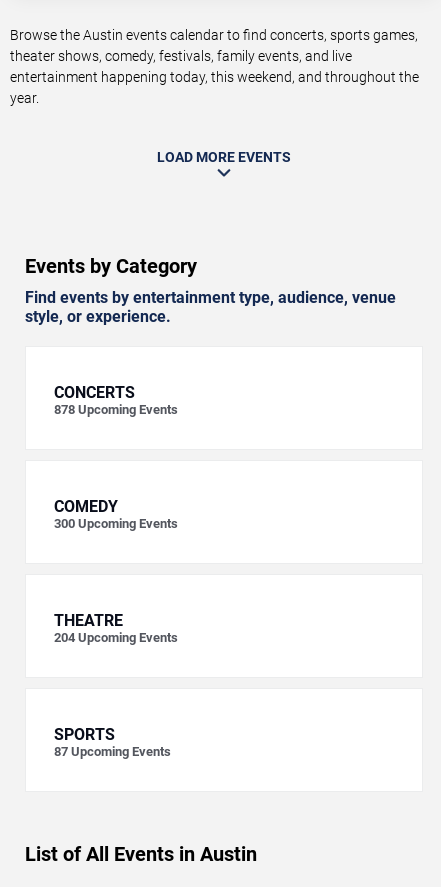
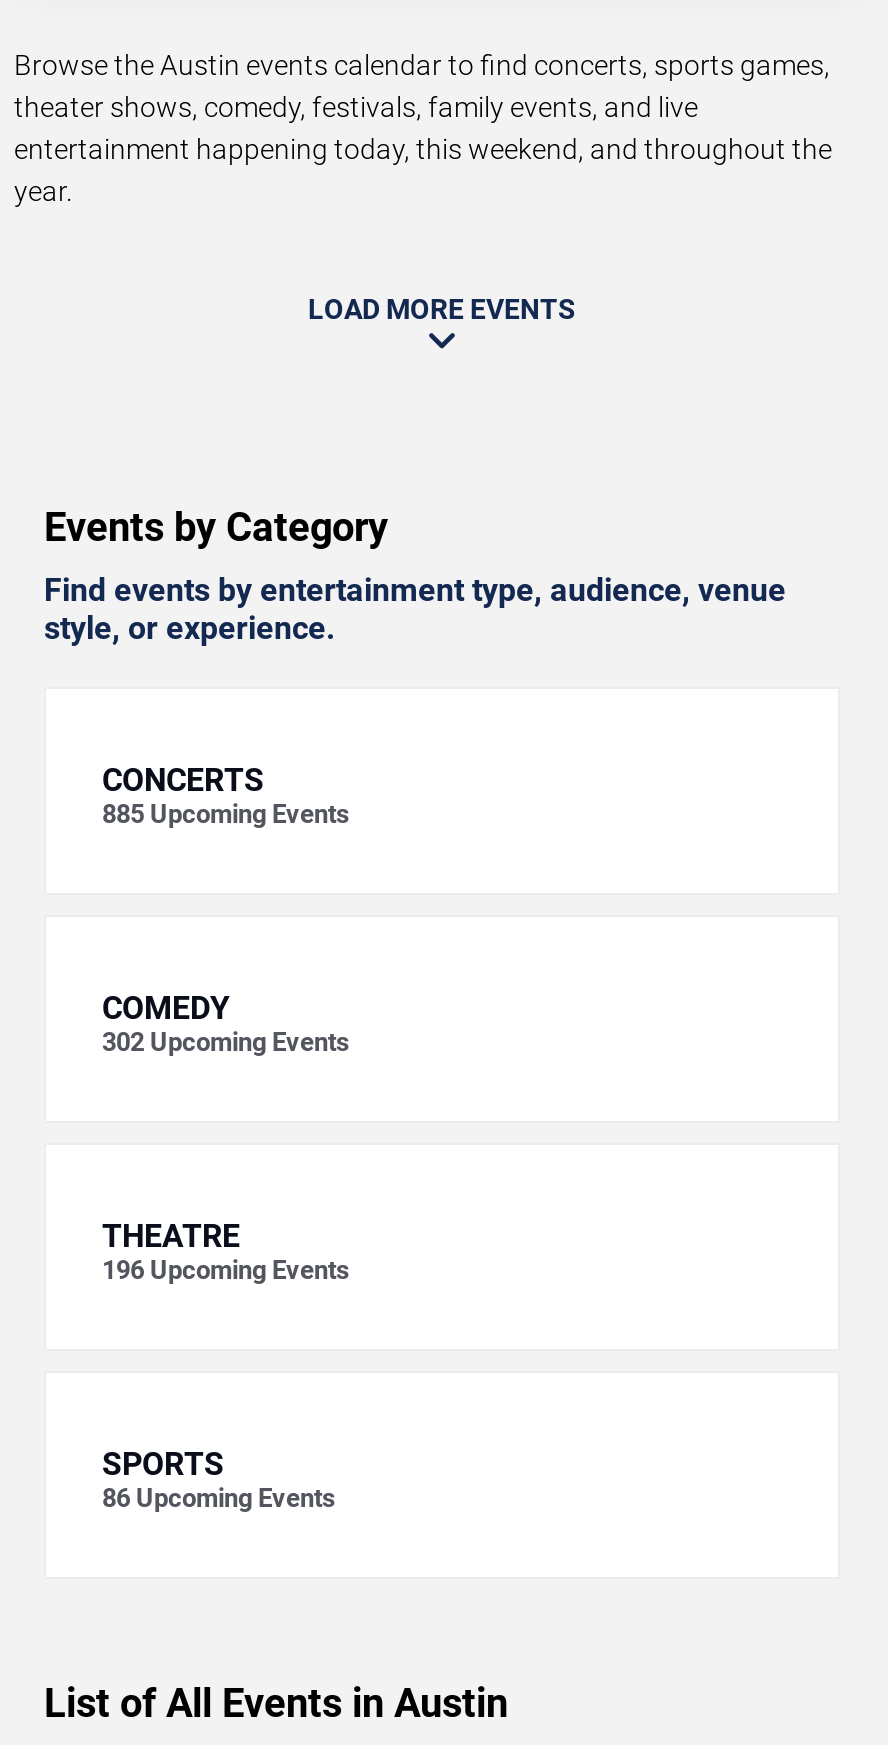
[54,402,178,417] 878 Upcoming Events -> [102,798,350,828] 885 Upcoming Events
[54,516,178,531] 300 Upcoming Events -> [102,1026,350,1056] 302 Upcoming Events
[54,630,178,645] 204 Upcoming Events -> [102,1254,350,1284] 196 Upcoming Events
[54,744,171,759] 87 Upcoming Events -> [102,1482,336,1512] 86 Upcoming Events

